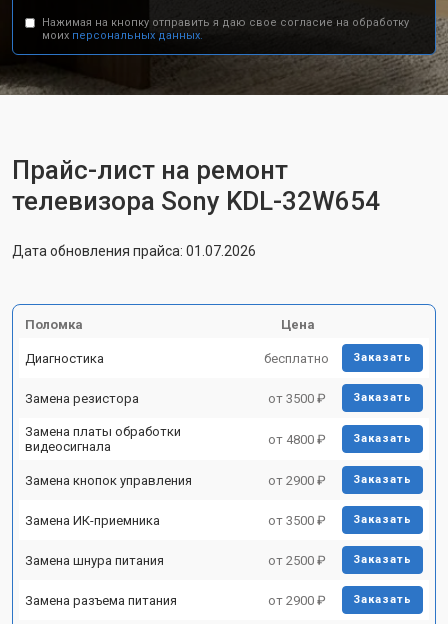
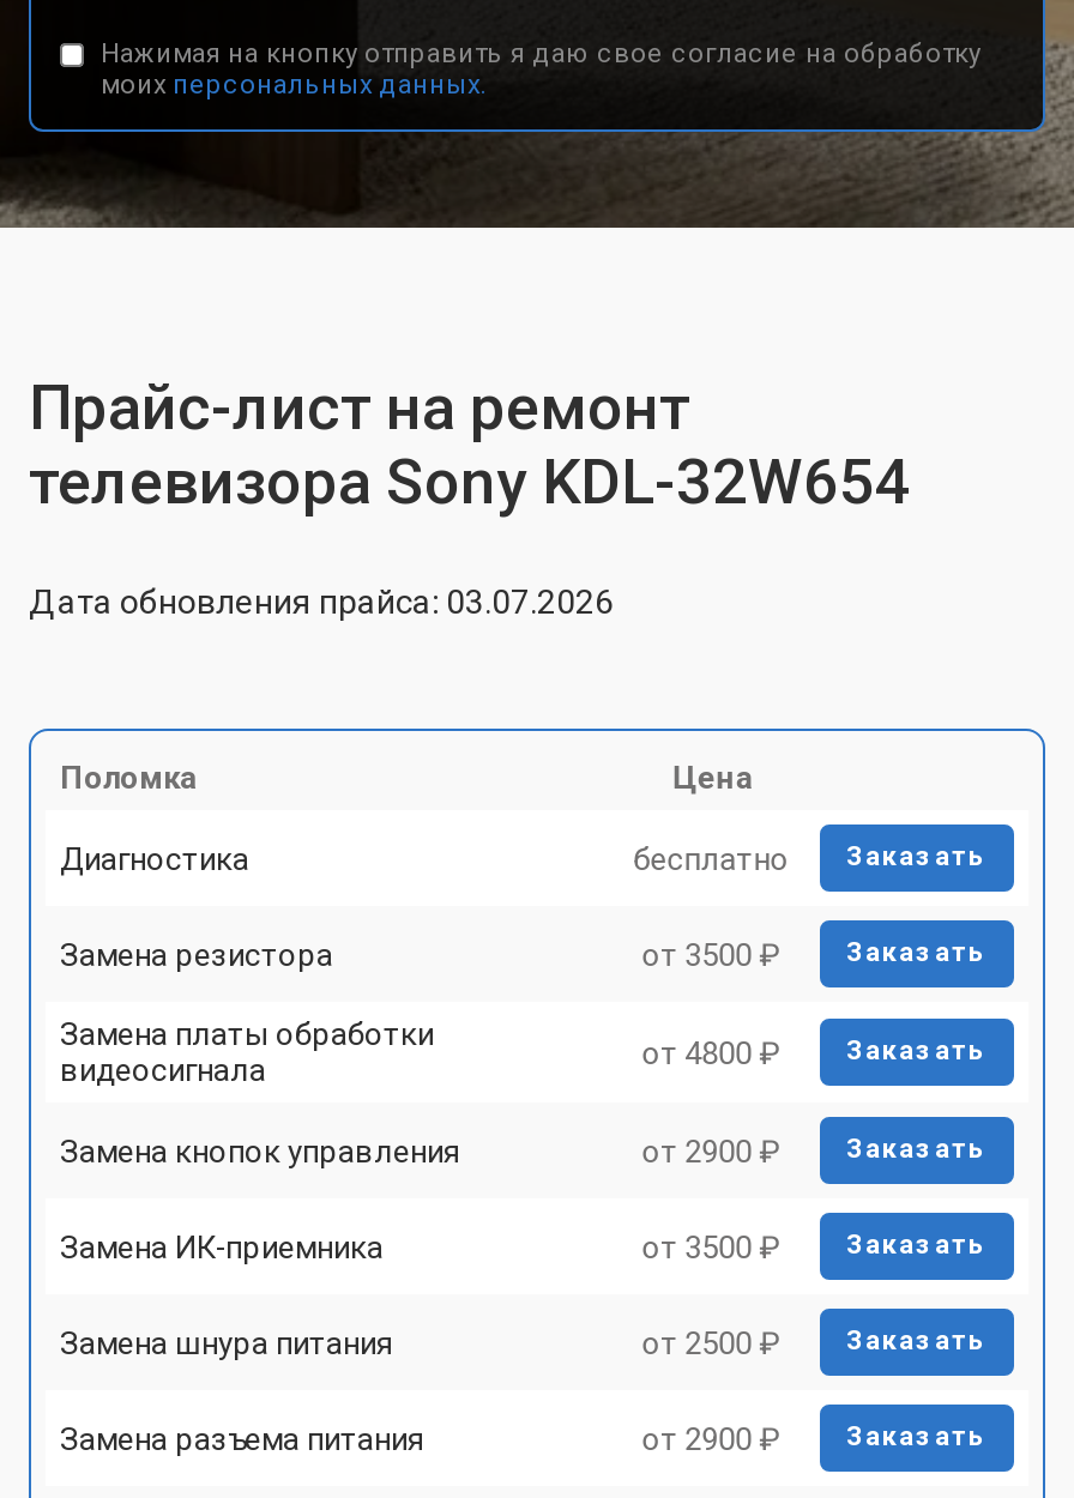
[12,243,256,259] Дата обновления прайса: 01.07.2026 -> [29,582,614,621] Дата обновления прайса: 03.07.2026

